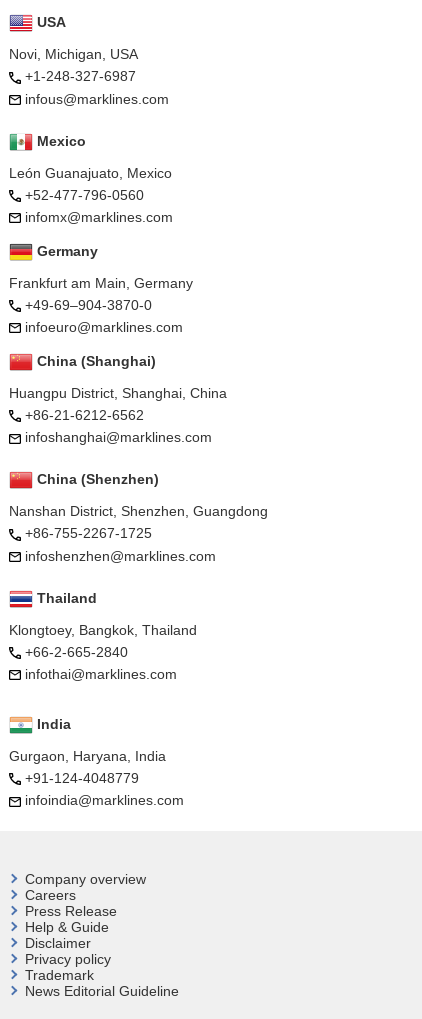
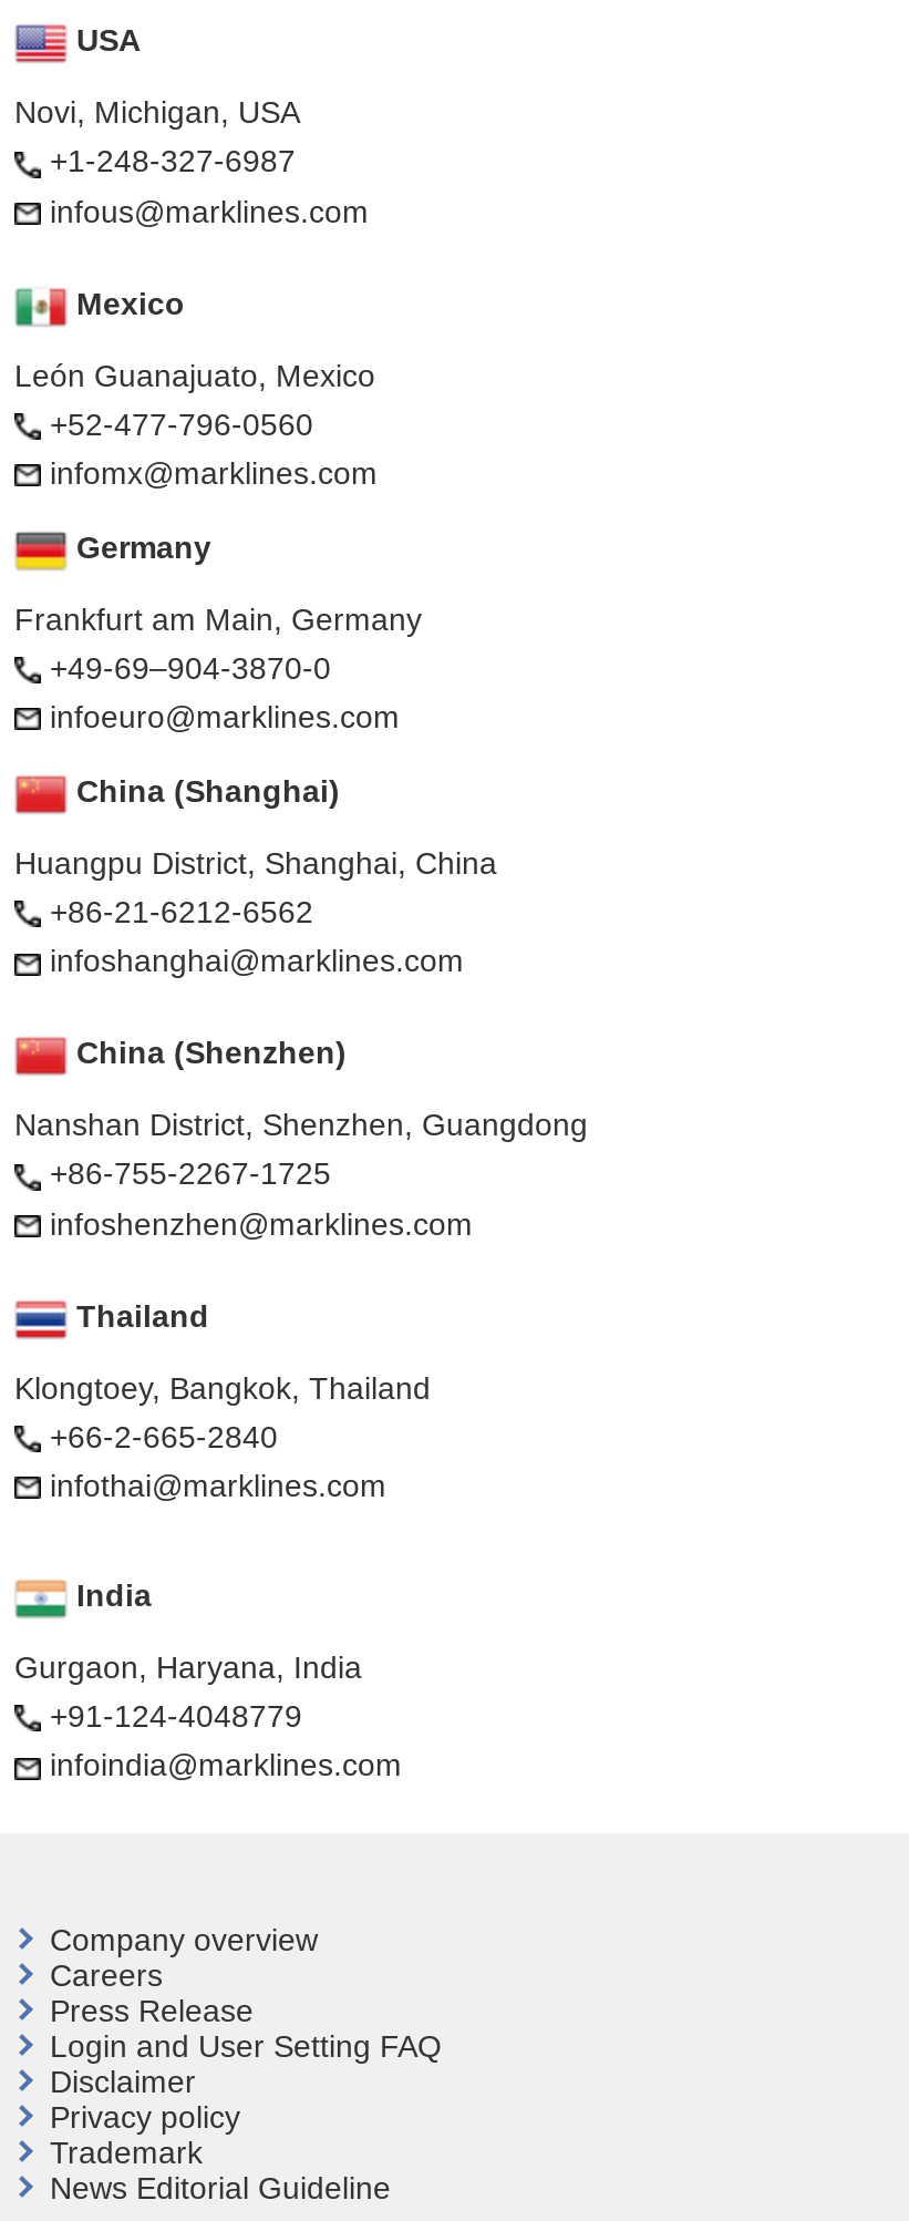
[25,919,109,935] Help & Guide -> [50,2029,442,2065] Login and User Setting FAQ

